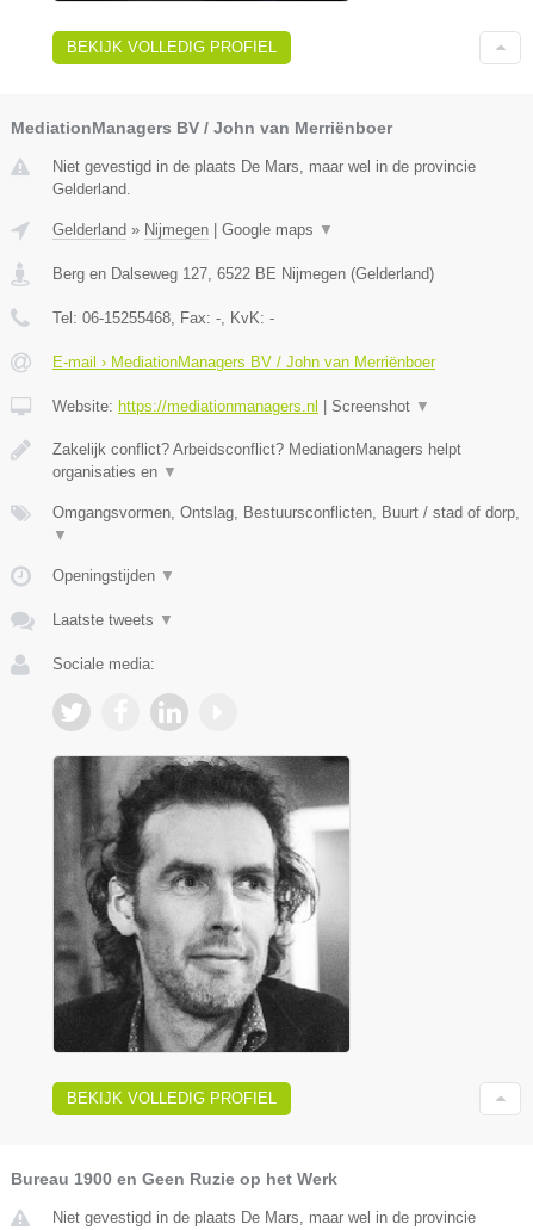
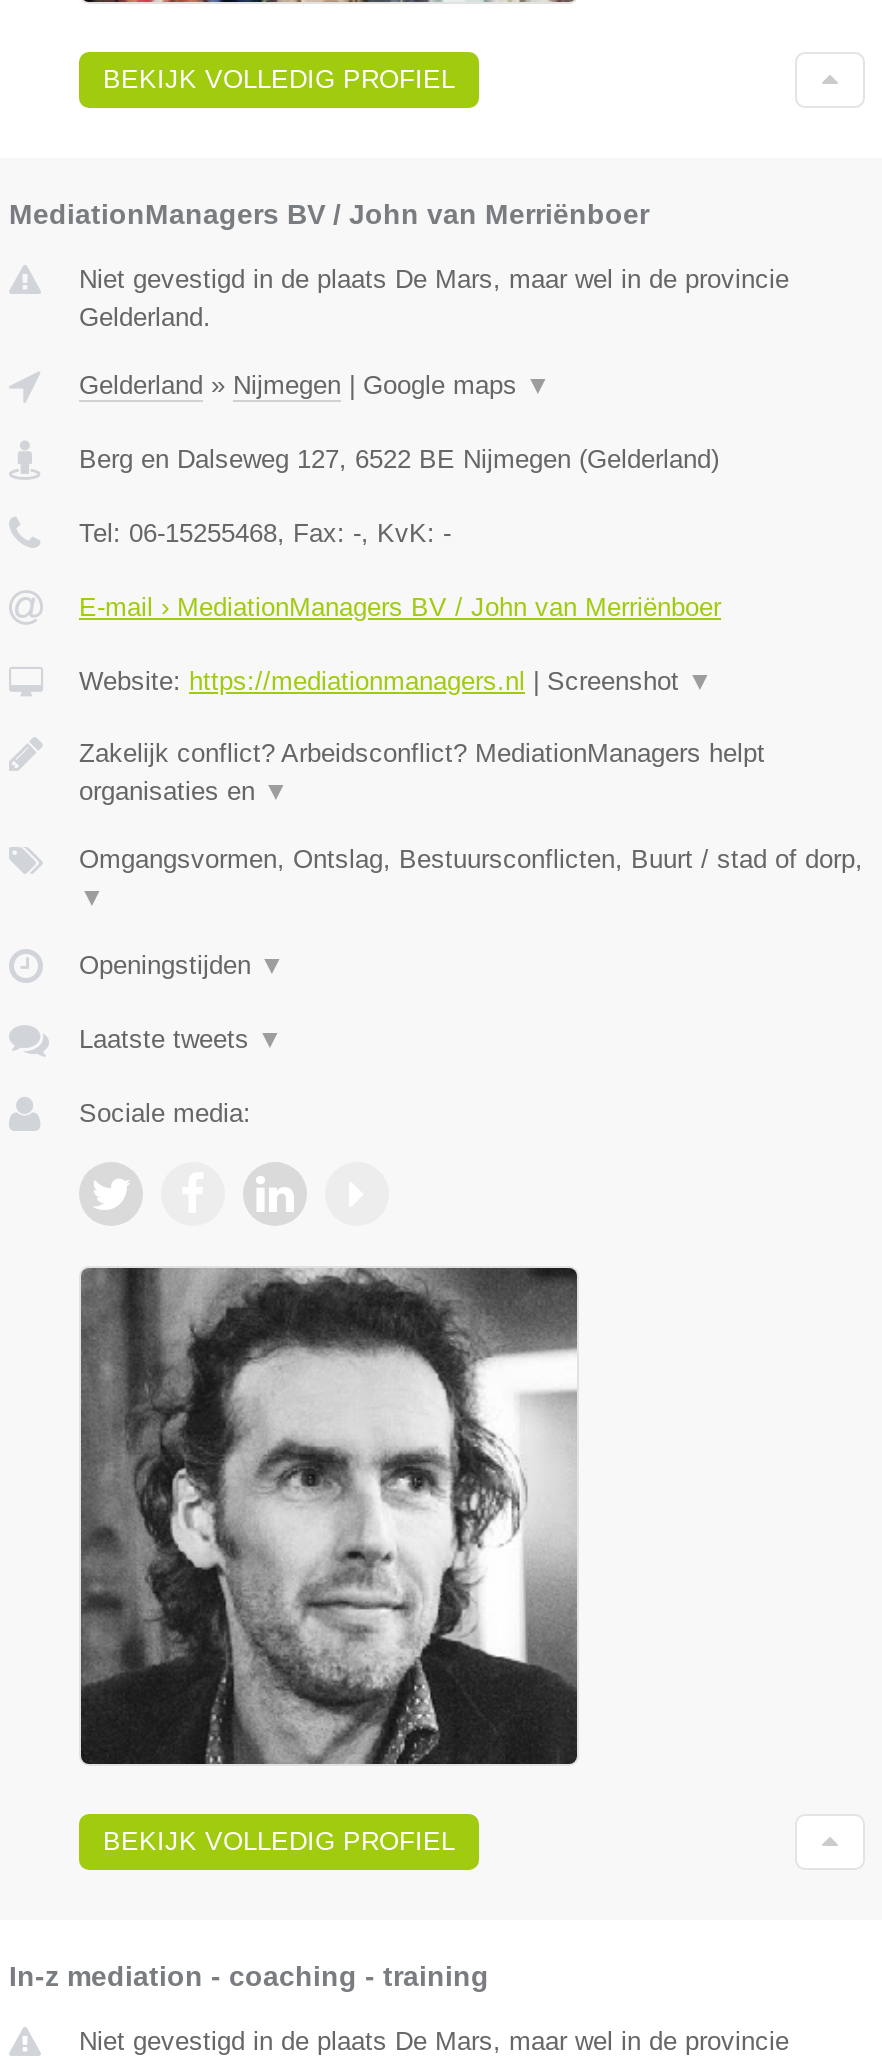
[11,1169,337,1188] Bureau 1900 en Geen Ruzie op het Werk -> [9,1960,489,1992] In-z mediation - coaching - training

